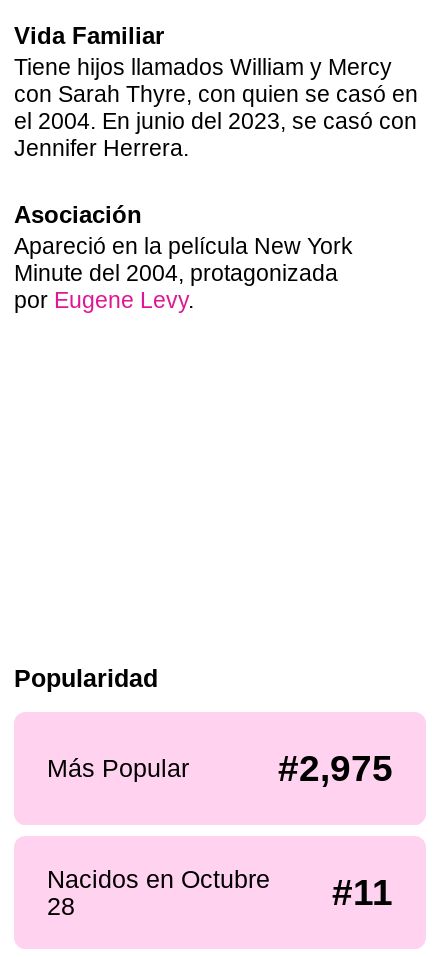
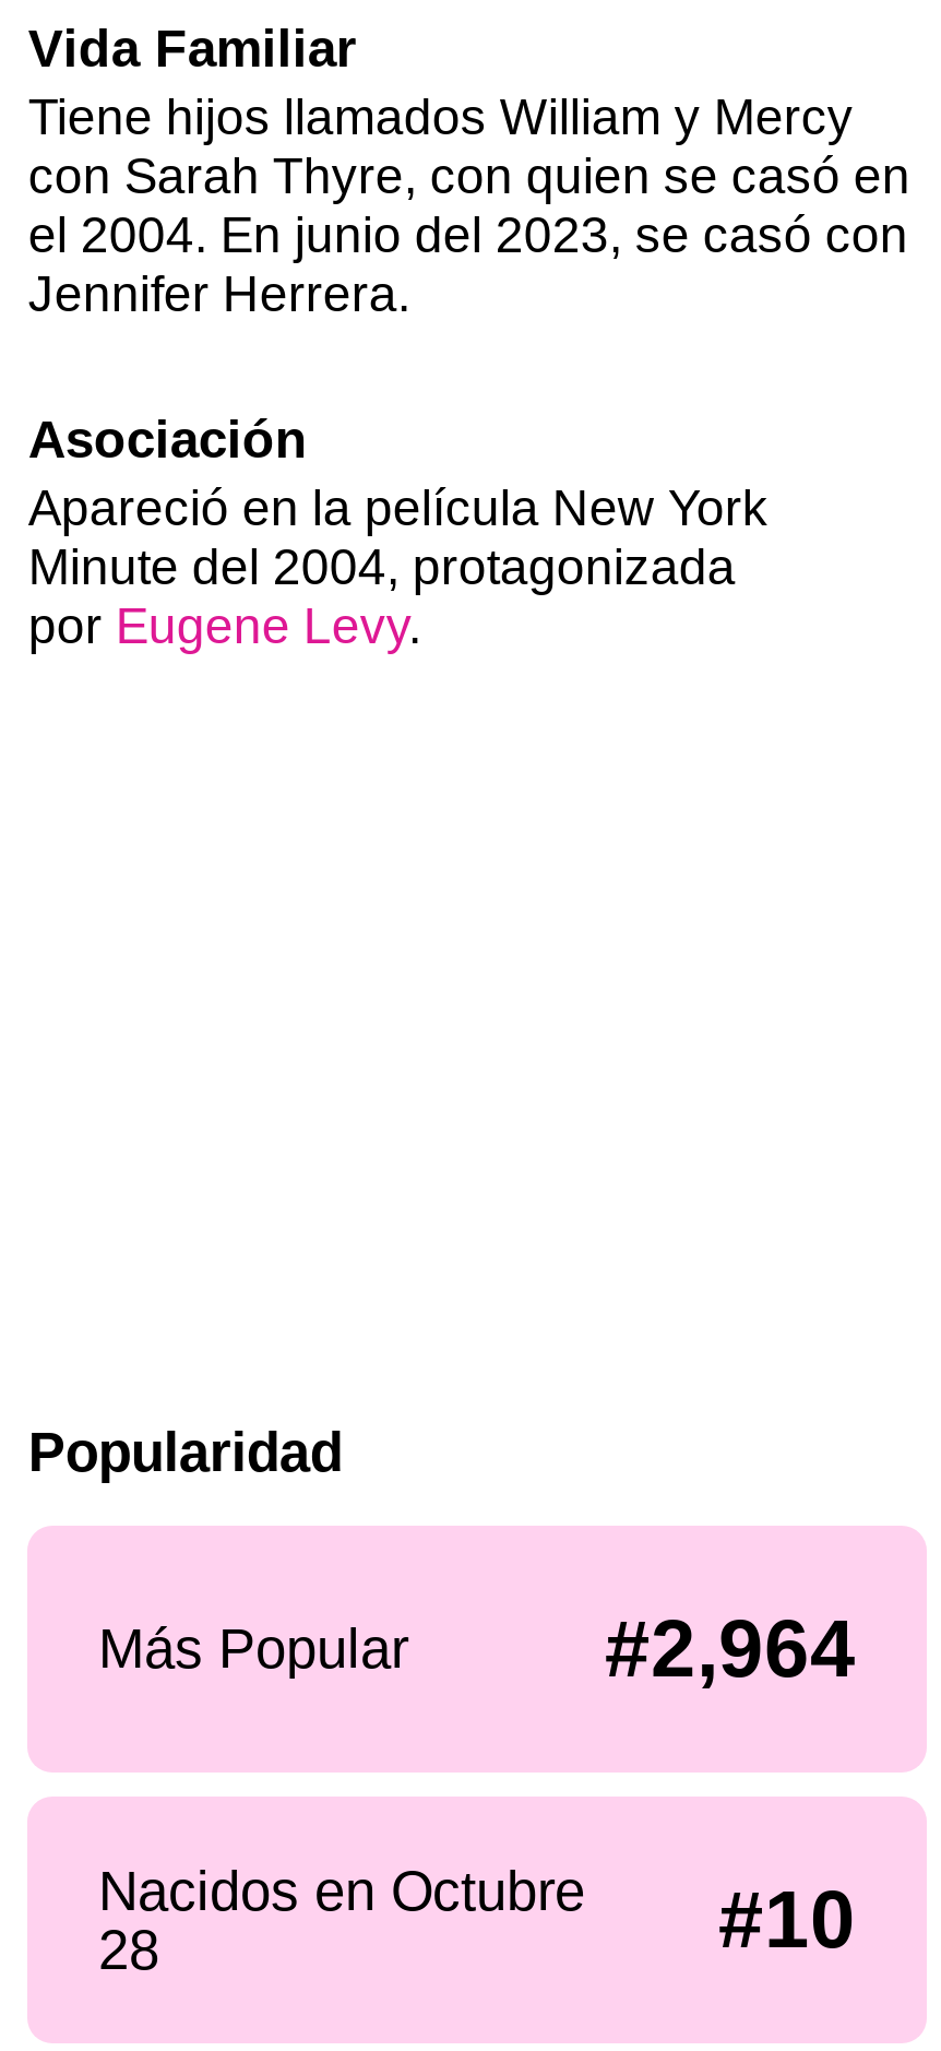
[278,748,393,789] #2,975 -> [605,1604,856,1694] #2,964
[332,872,393,913] #11 -> [718,1876,856,1966] #10

